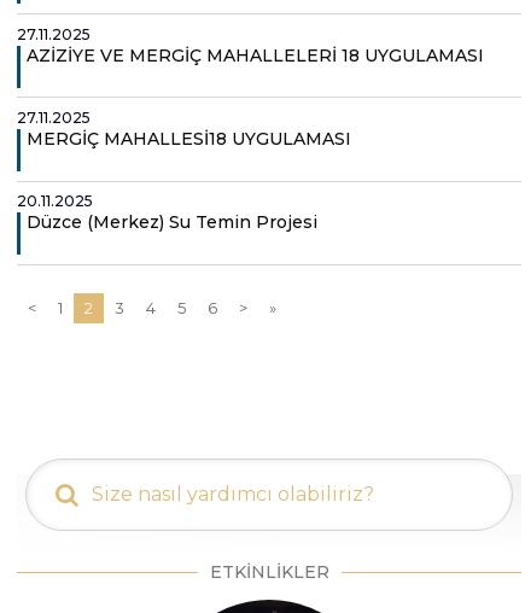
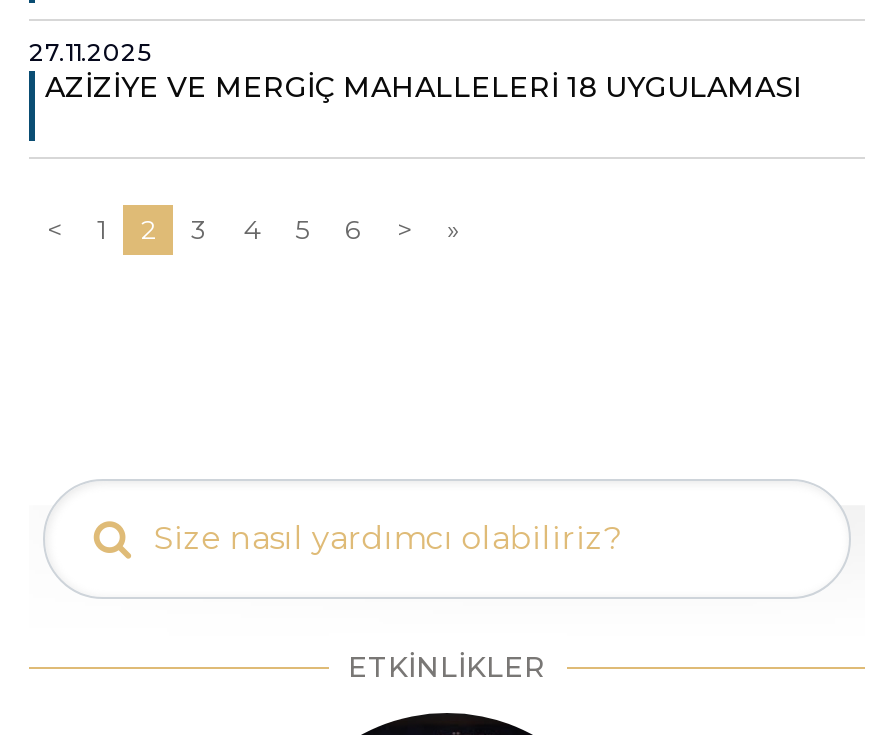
[17,109,351,233] 27.11.2025 | MERGİÇ MAHALLESİ18 UYGULAMASI | 20.11.2025 | Düzce (Merkez) Su Temin Projesi -> none

